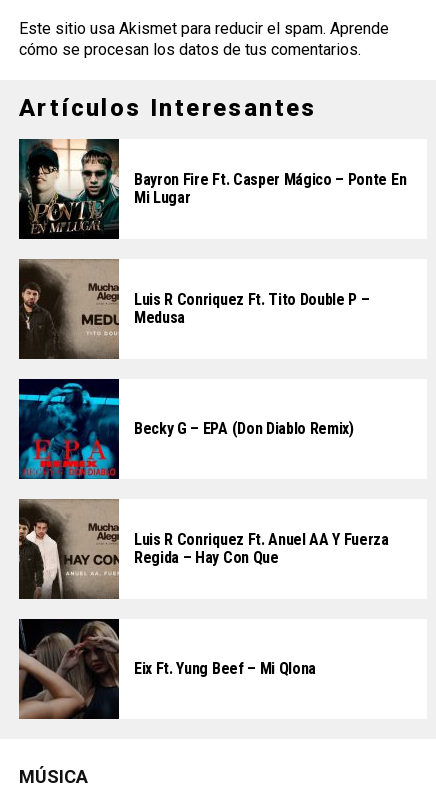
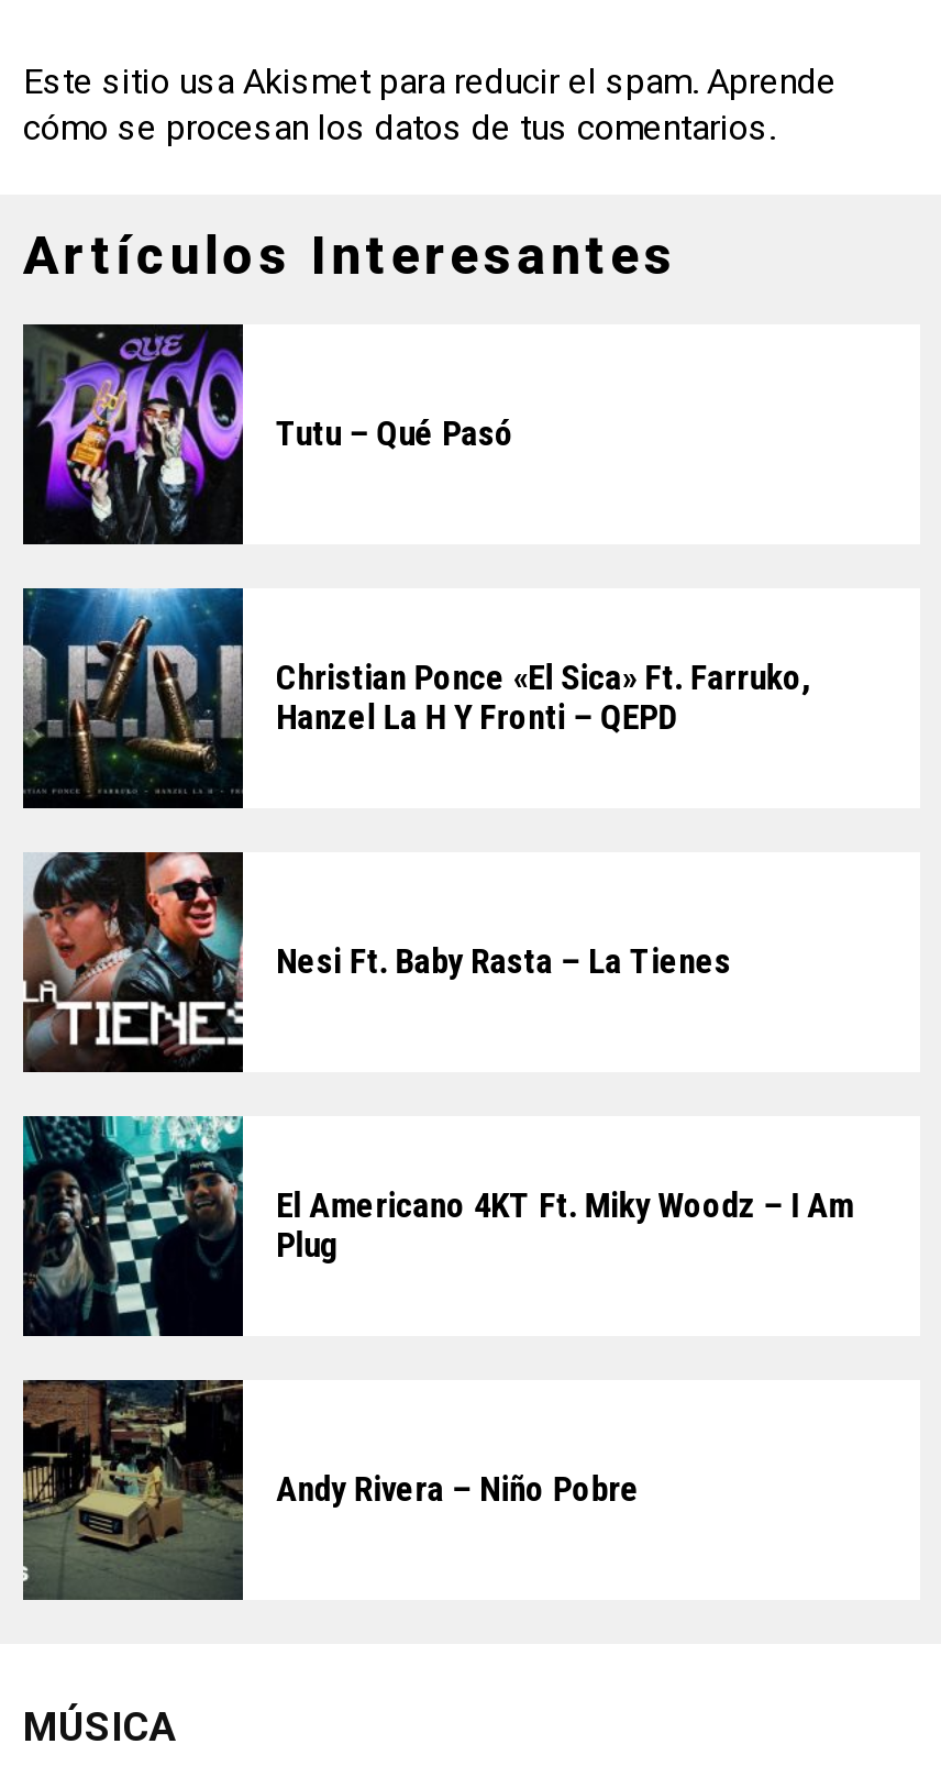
[19,138,406,237] [image] | Bayron Fire Ft. Casper Mágico – Ponte En | Mi Lugar -> [23,322,514,544] [image] | Tutu – Qué Pasó
[19,258,369,360] [image] | Luis R Conriquez Ft. Tito Double P – | Medusa -> [23,586,810,810] [image] | Christian Ponce «El Sica» Ft. Farruko, | Hanzel La H Y Fronti – QEPD
[18,378,354,480] [image] | Becky G – EPA (Don Diablo Remix) -> [21,850,731,1074] [image] | Nesi Ft. Baby Rasta – La Tienes
[18,498,389,600] [image] | Luis R Conriquez Ft. Anuel AA Y Fuerza | Regida – Hay Con Que -> [21,1114,854,1338] [image] | El Americano 4KT Ft. Miky Woodz – I Am | Plug
[18,619,316,719] [image] | Eix Ft. Yung Beef – Mi Qlona -> [21,1380,639,1600] [image] | Andy Rivera – Niño Pobre

